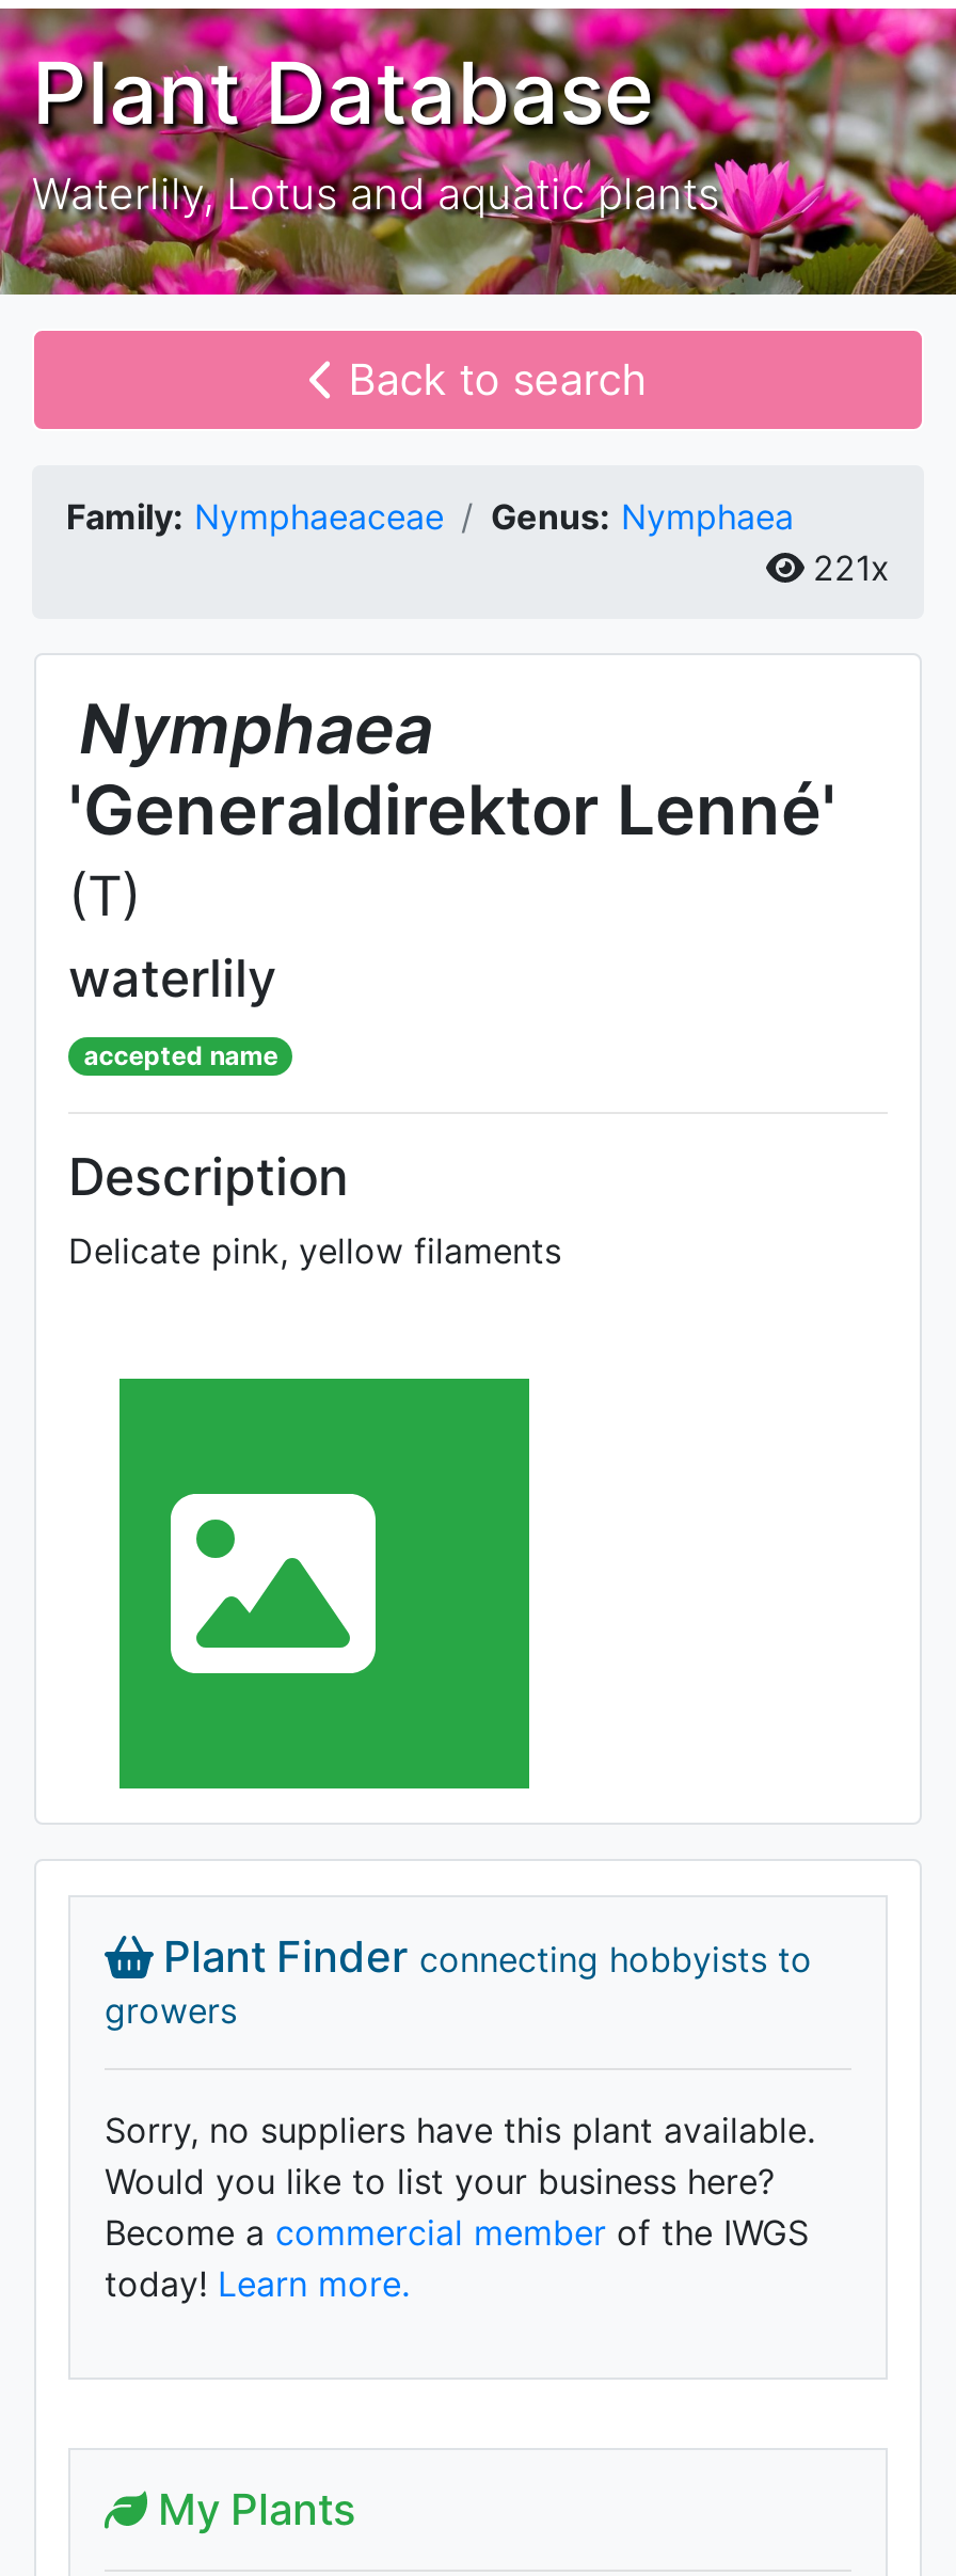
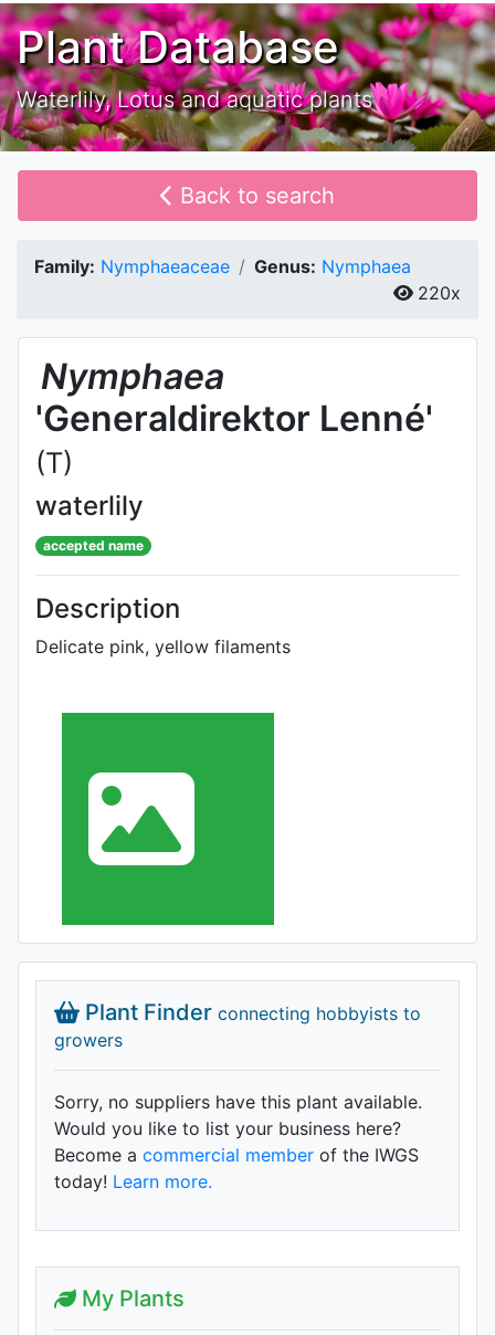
[813,546,890,589] 221x -> [418,282,461,304] 220x

